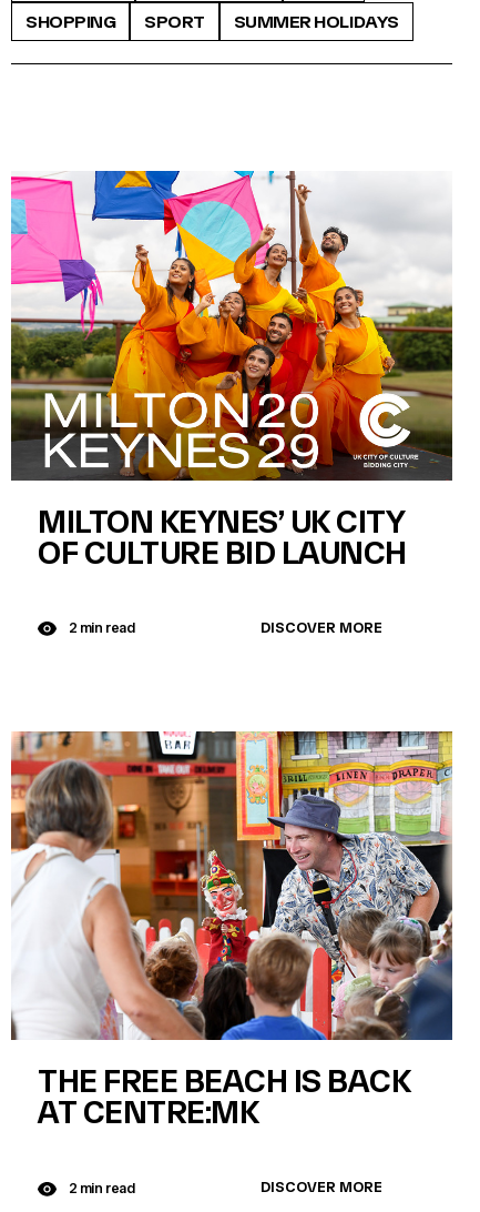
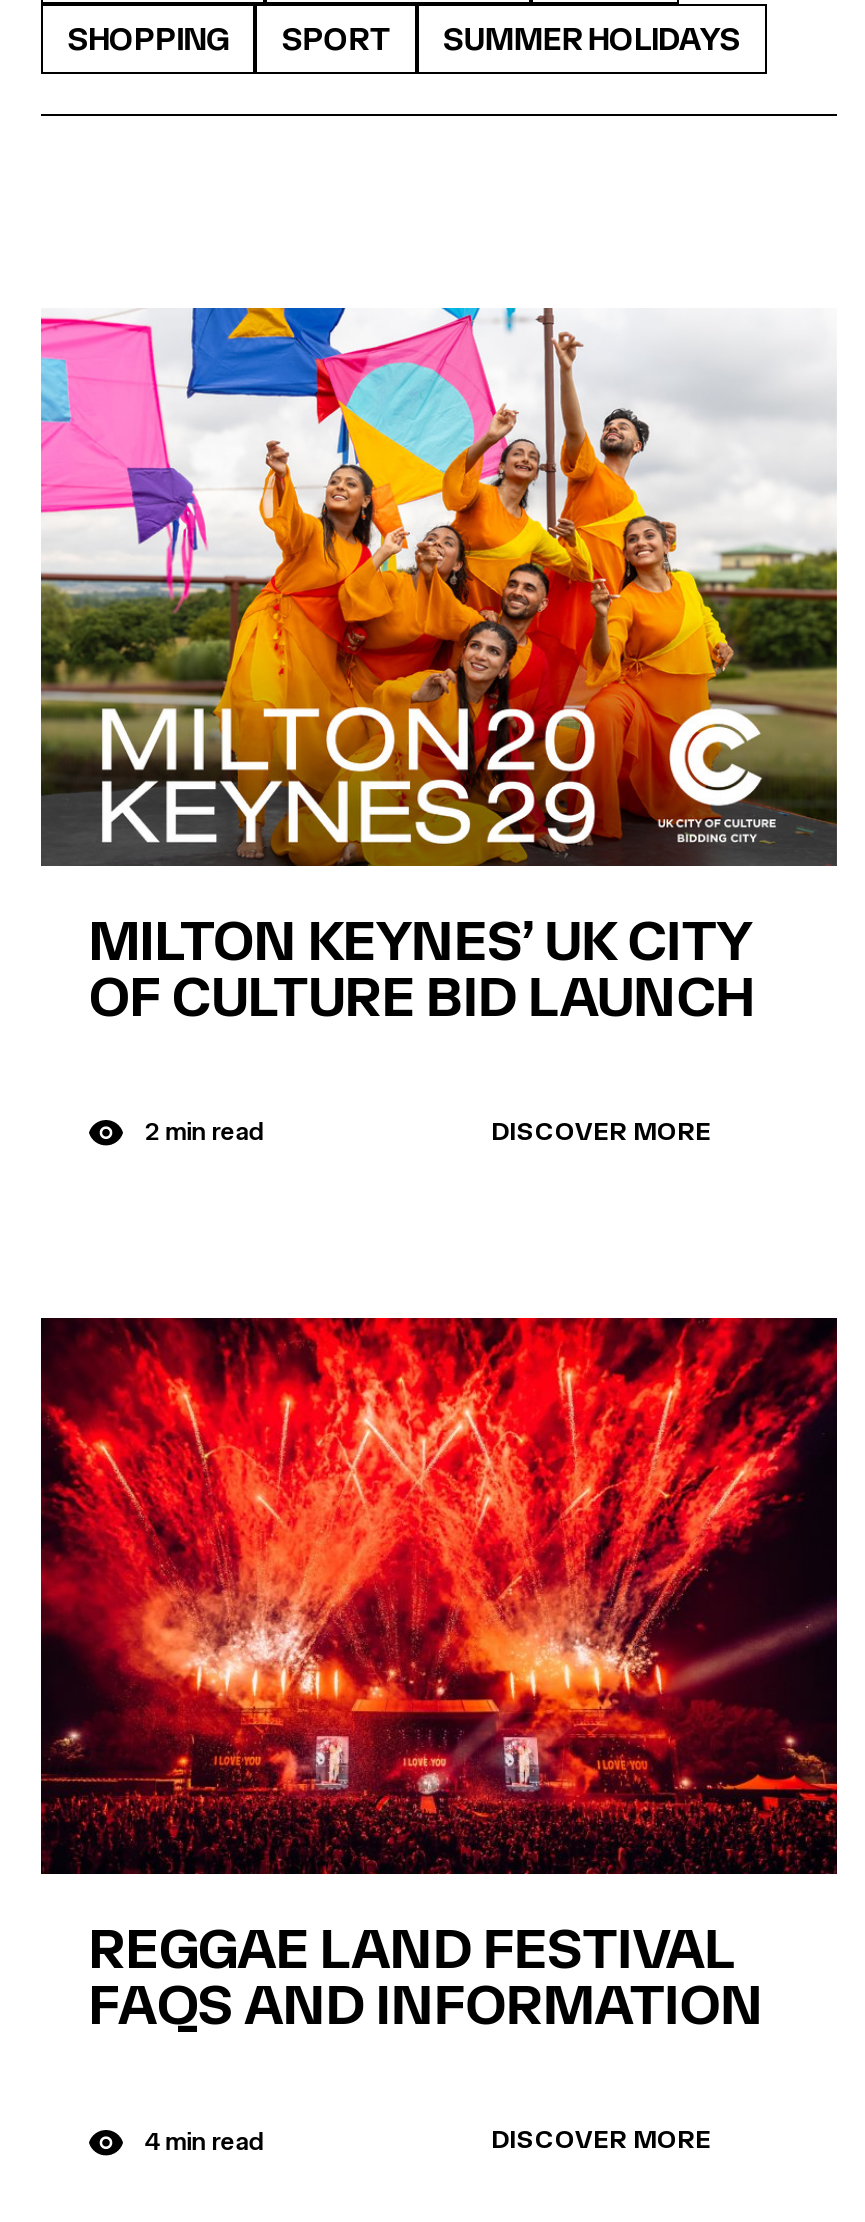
[10,730,453,1131] [image] | THE FREE BEACH IS BACK | AT CENTRE:MK -> [39,1316,839,2038] [image] | REGGAE LAND FESTIVAL | FAQS AND INFORMATION
[65,1179,135,1196] 2 min read -> [139,2125,264,2155] 4 min read

